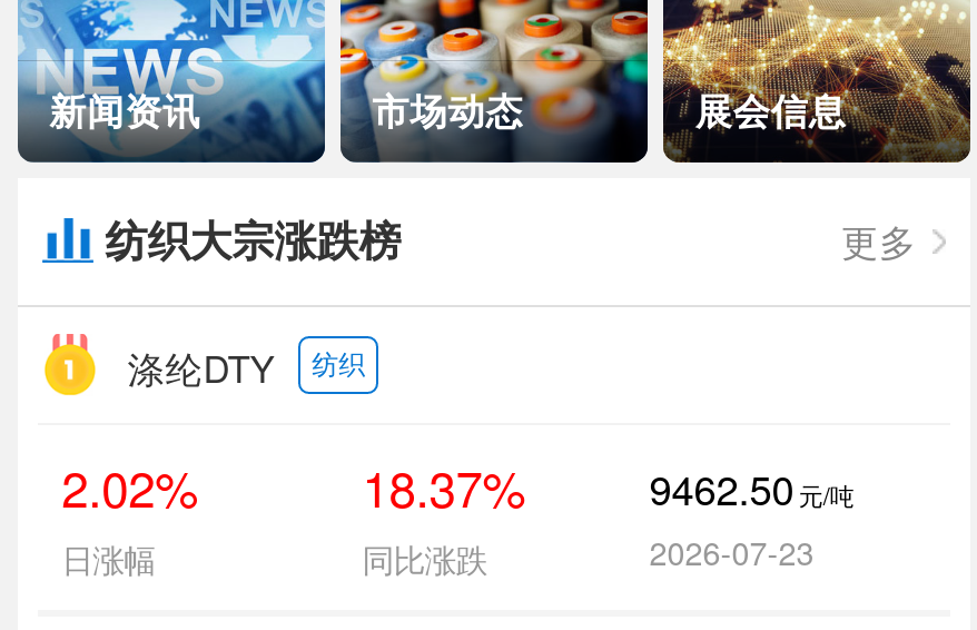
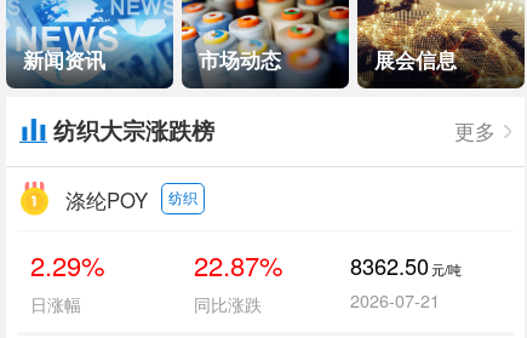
[127,340,274,394] 涤纶DTY -> [66,185,148,214] 涤纶POY
[61,452,199,521] 2.02% -> [30,246,105,284] 2.29%
[362,452,527,521] 18.37% -> [194,246,283,284] 22.87%
[649,458,854,575] 9462.50 元/吨 | 2026-07-23 -> [350,249,461,313] 8362.50 元/吨 | 2026-07-21

